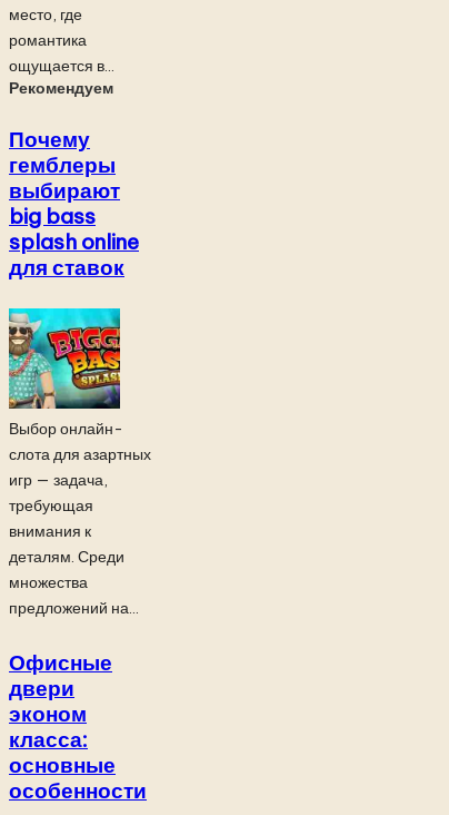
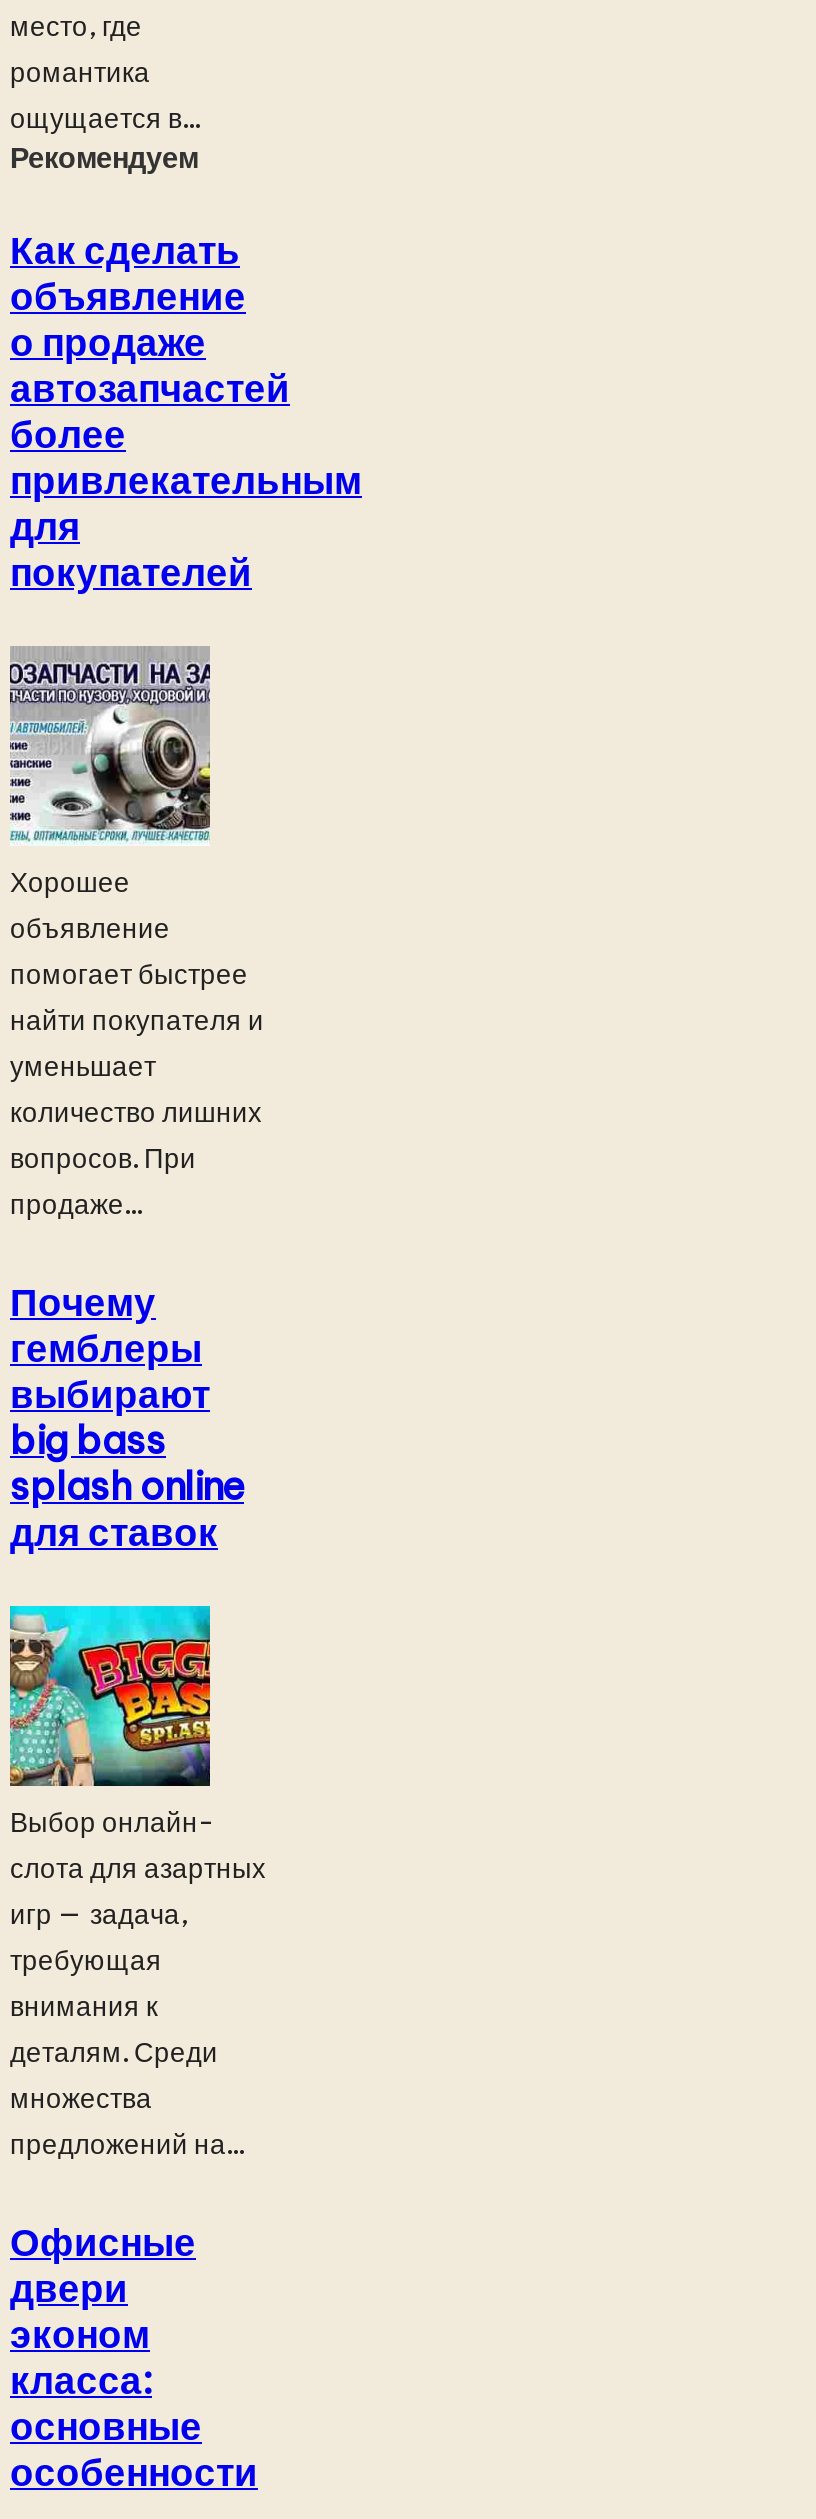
none -> [8,644,264,1223] [image] | Хорошее | объявление | помогает быстрее | найти покупателя и | уменьшает | количество лишних | вопросов. При | продаже...
none -> [10,226,362,596] Как сделать | объявление | о продаже | автозапчастей | более | привлекательным | для | покупателей

